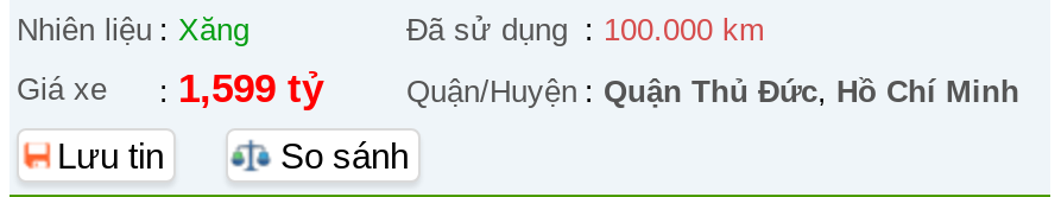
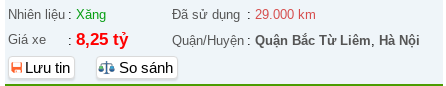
[406,12,765,47] Đã sử dụng : 100.000 km -> [172,7,316,22] Đã sử dụng : 29.000 km
[17,66,323,112] Giá xe : 1,599 tỷ -> [8,30,128,49] Giá xe : 8,25 tỷ
[406,74,1019,109] Quận/Huyện : Quận Thủ Đức, Hồ Chí Minh -> [172,33,420,48] Quận/Huyện : Quận Bắc Từ Liêm, Hà Nội

